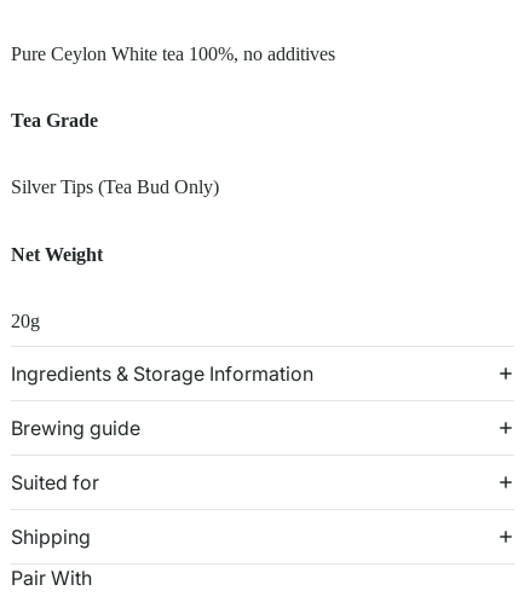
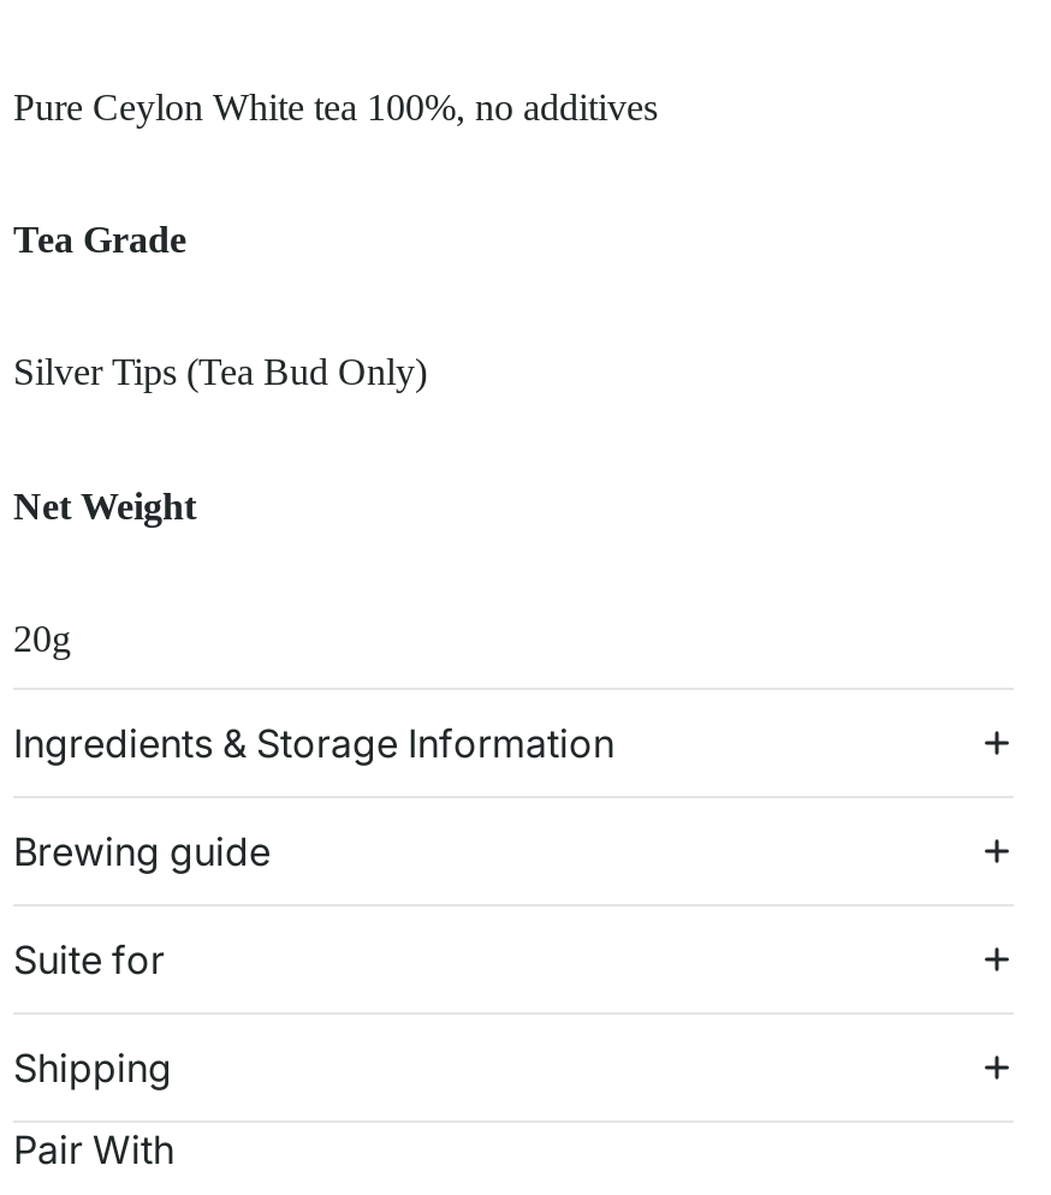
[11,470,99,495] Suited for -> [13,936,165,984] Suite for

